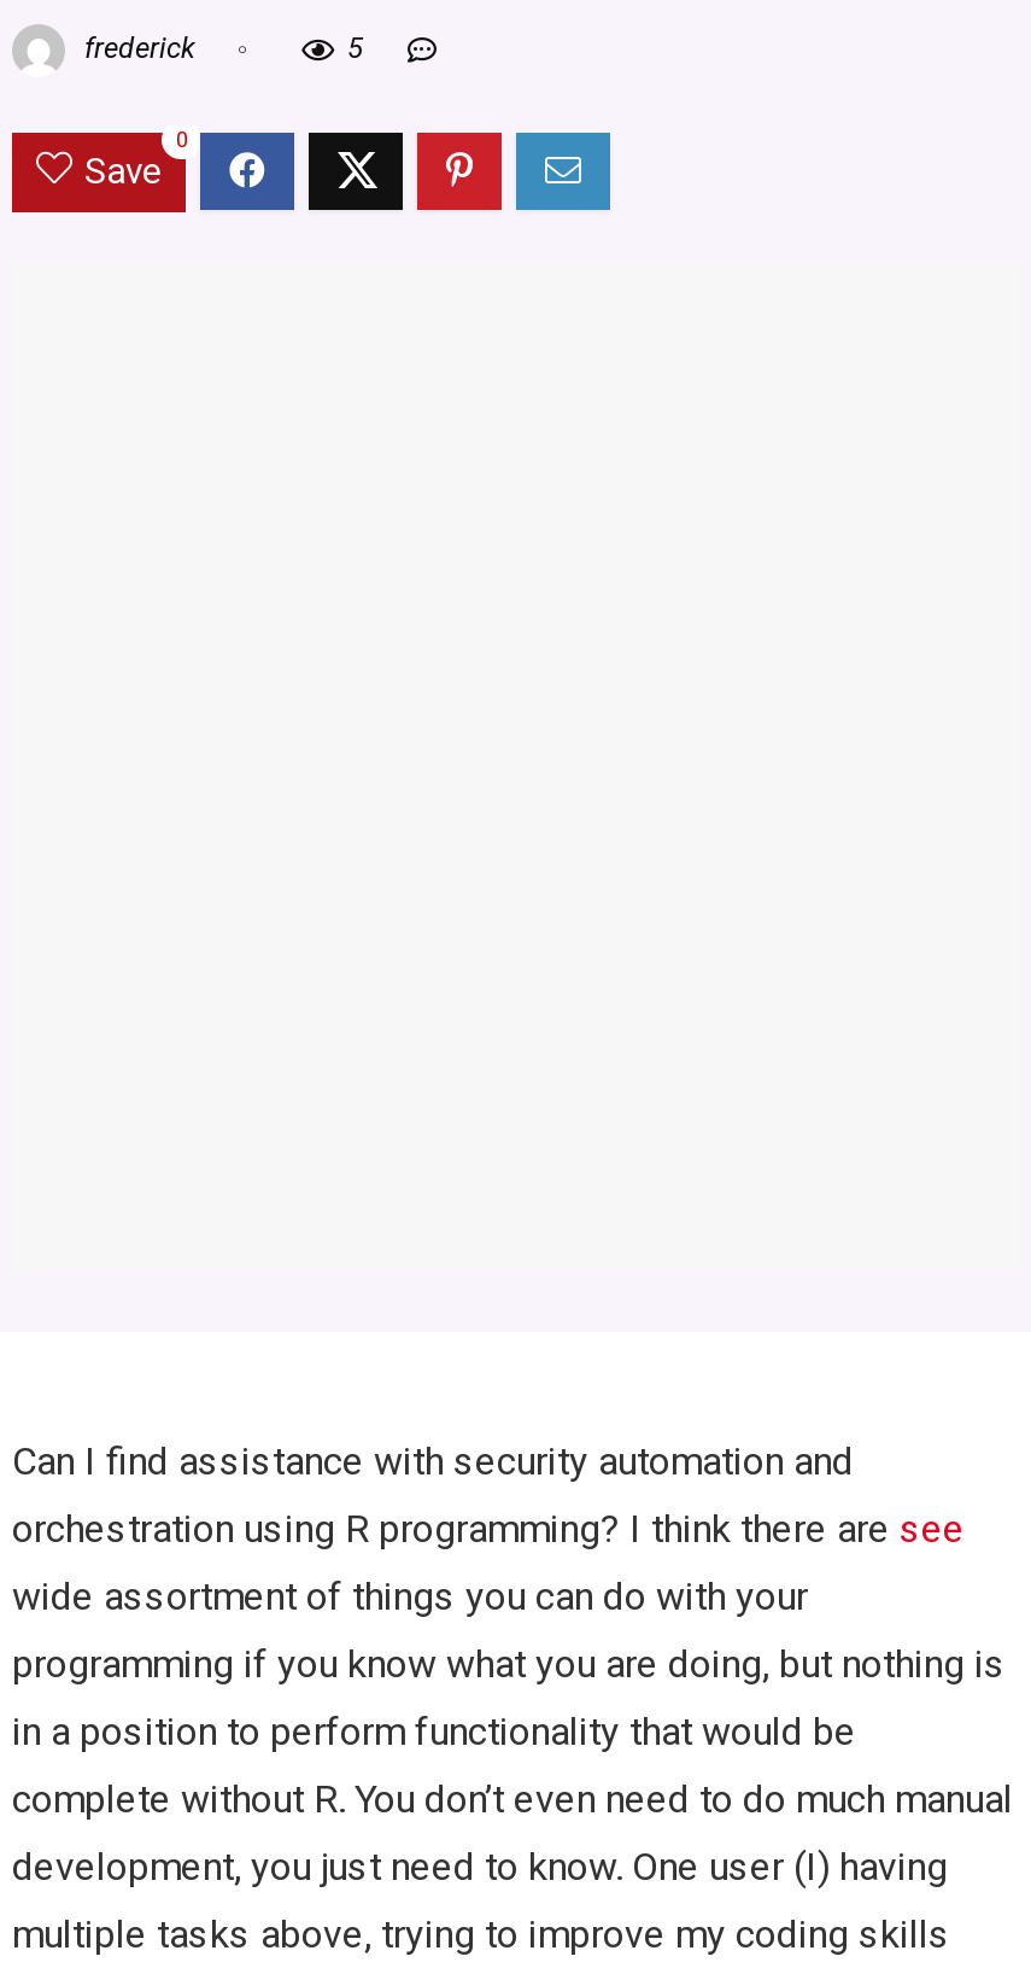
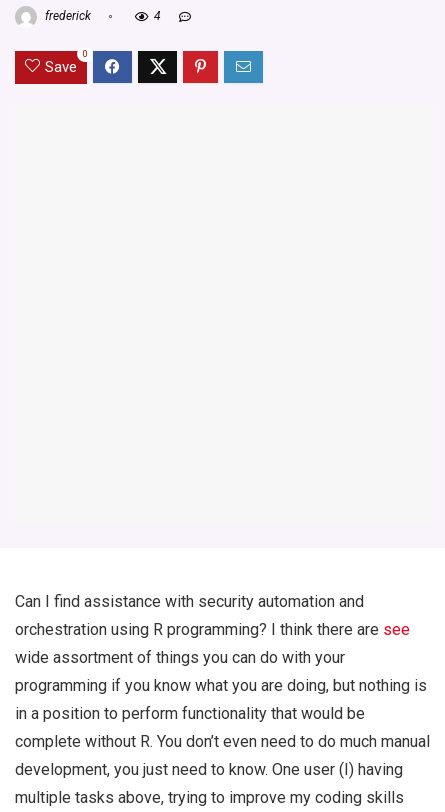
[347,32,364,66] 5 -> [154,9,161,23] 4

